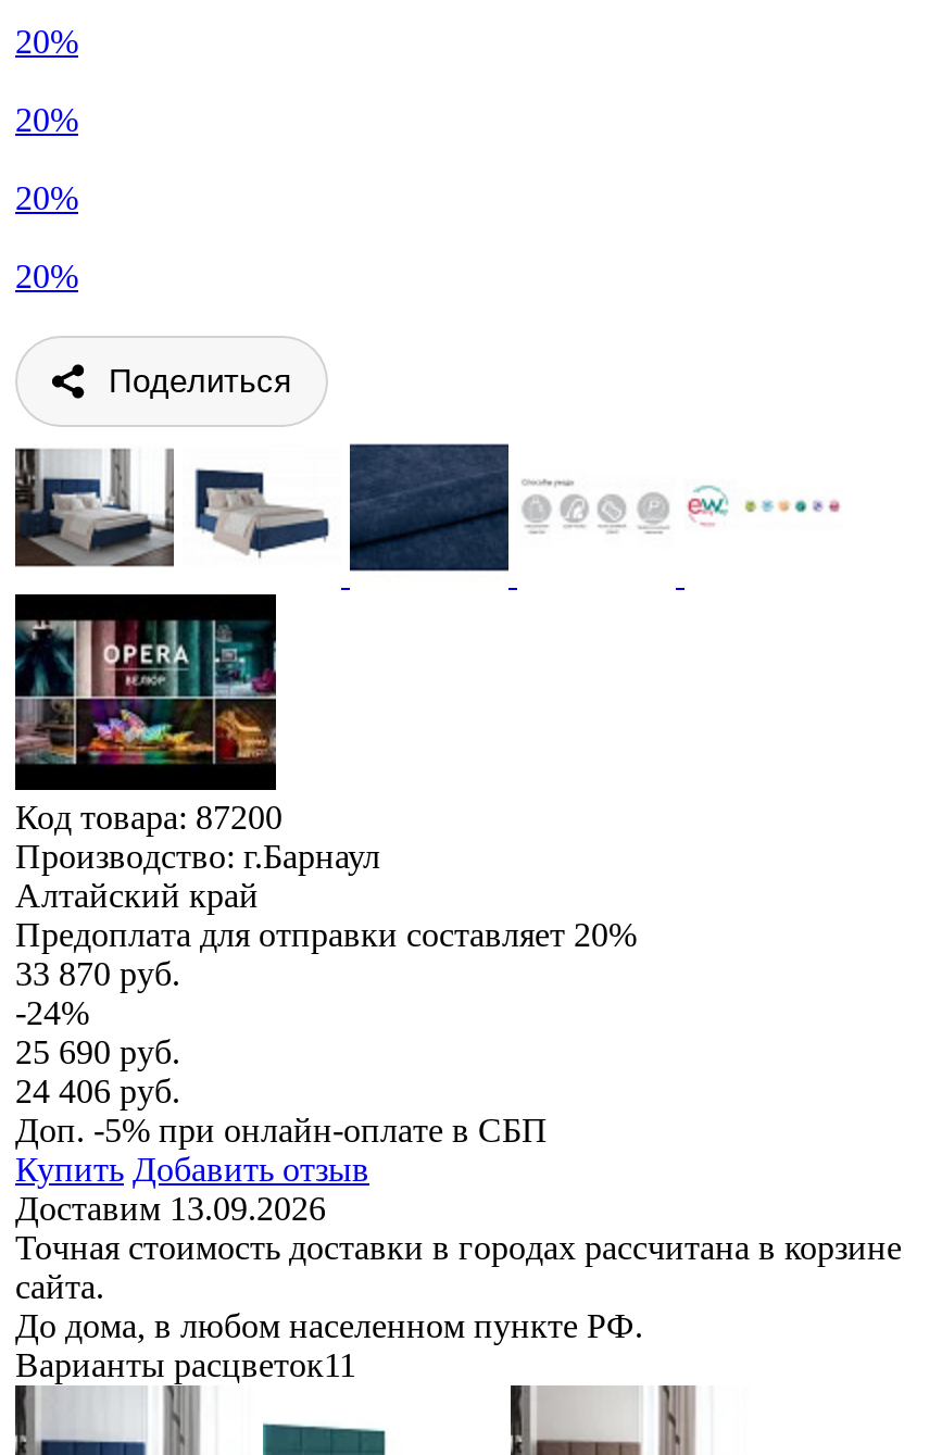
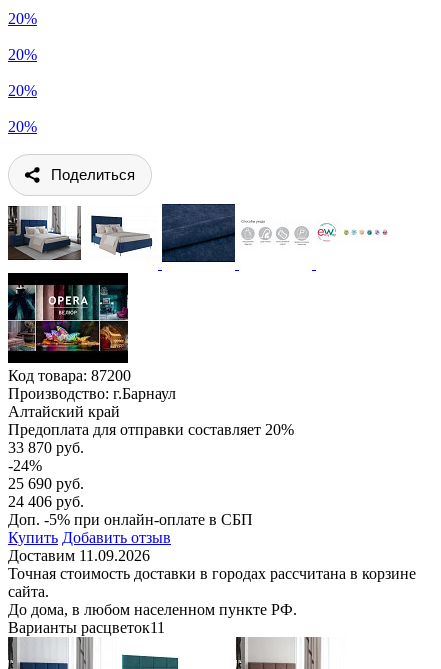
[15,1189,326,1226] Доставим 13.09.2026 -> [8,547,150,564] Доставим 11.09.2026

